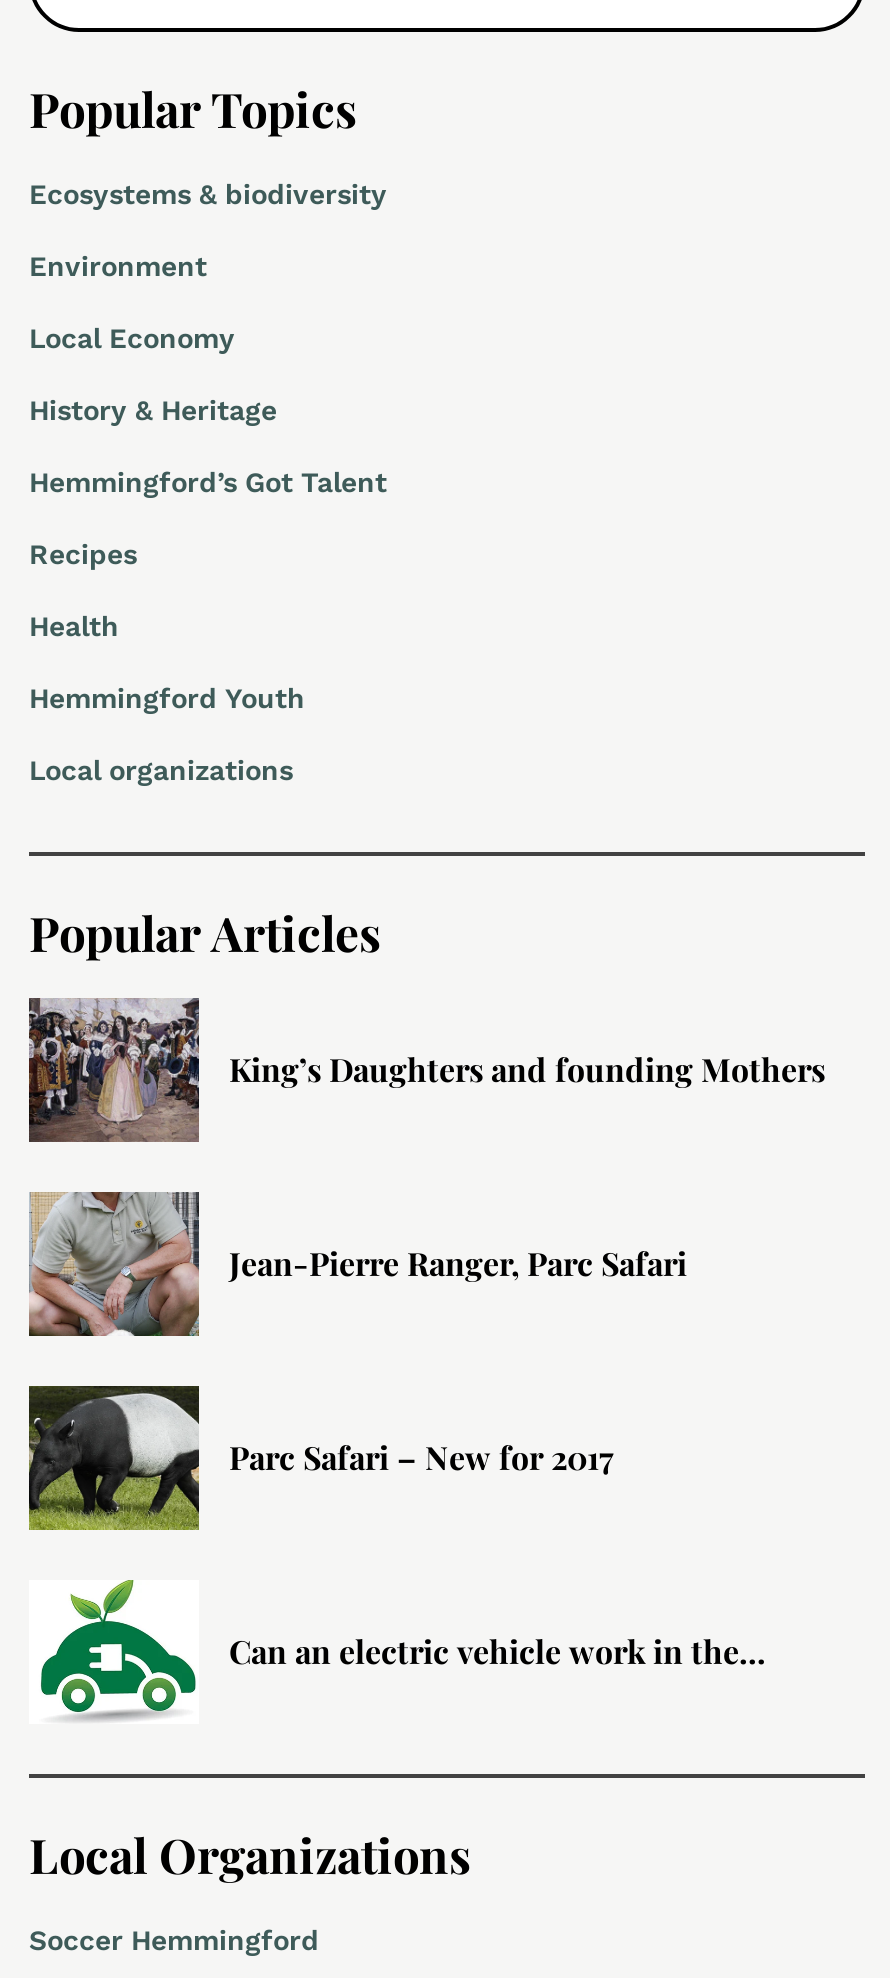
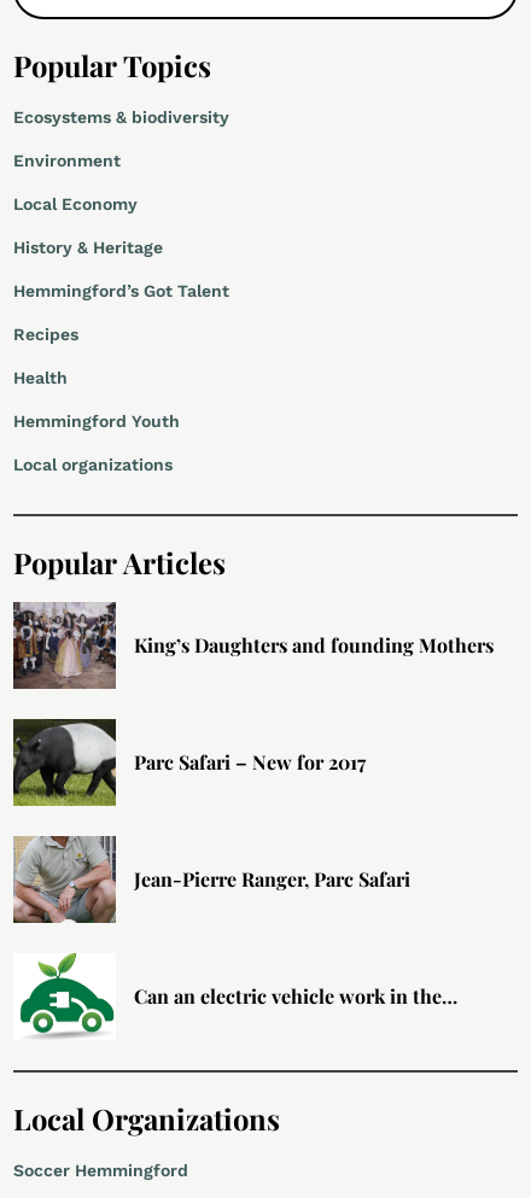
moved [29,1192,687,1338] -> [12,836,410,924]: [image] | Jean-Pierre Ranger, Parc Safari
moved [25,1384,613,1532] -> [11,718,366,807]: [image] | Parc Safari – New for 2017

